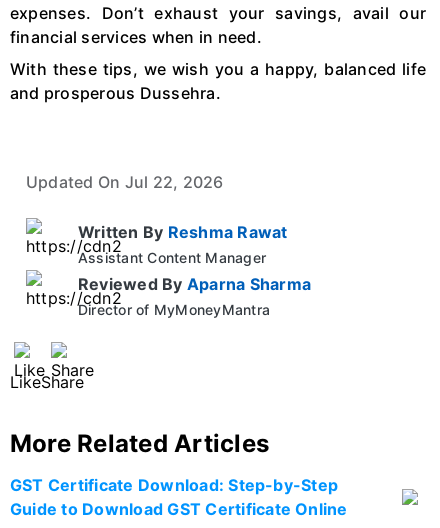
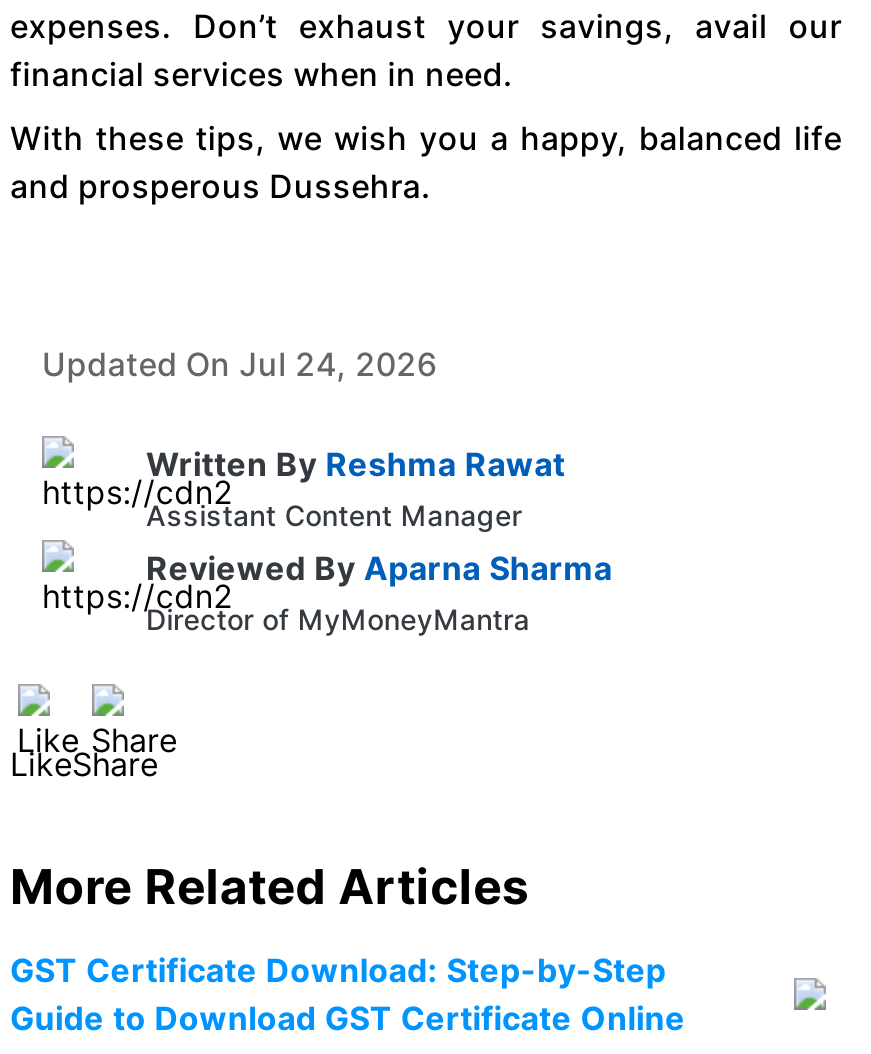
[26,172,224,192] Updated On Jul 22, 2026 -> [42,344,437,384] Updated On Jul 24, 2026

